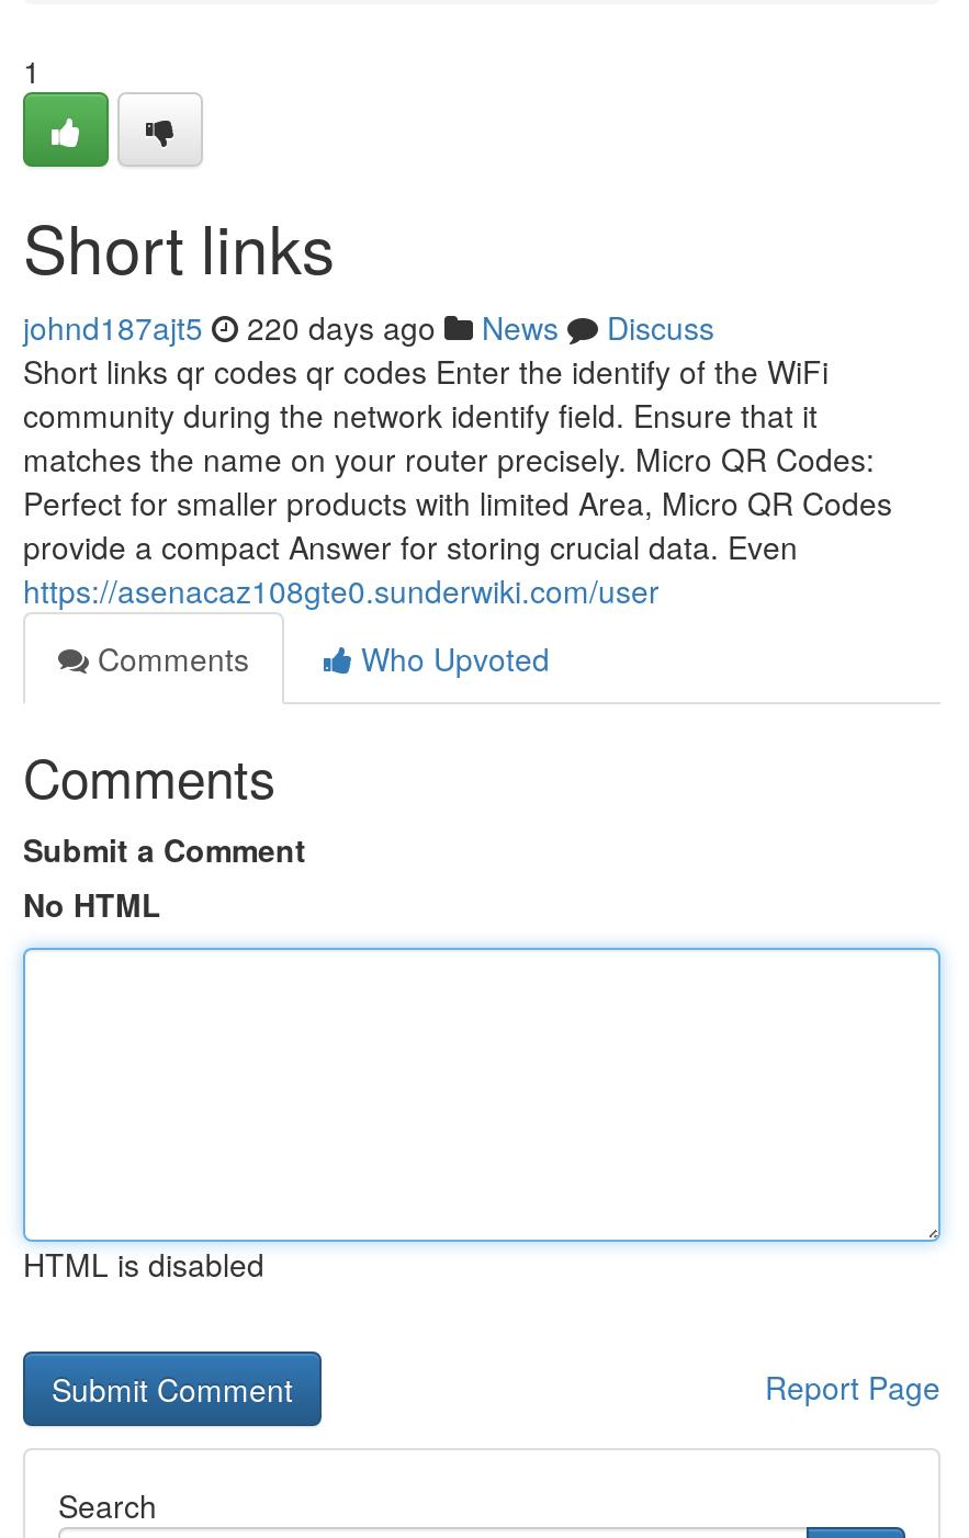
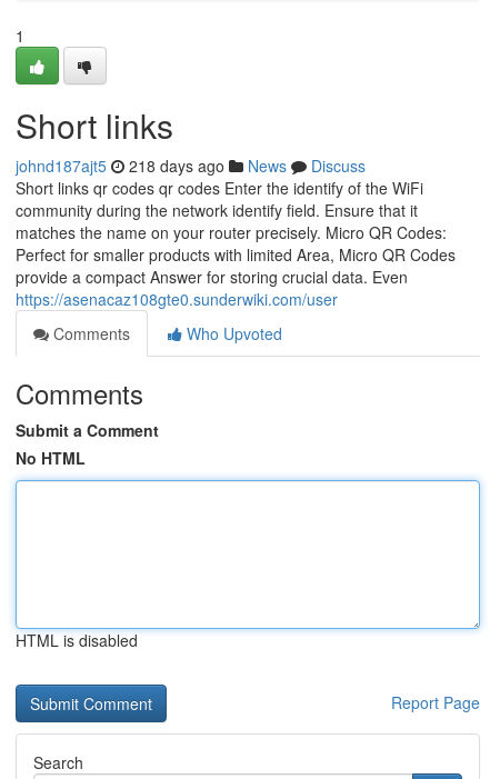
[23,305,714,349] johnd187ajt5 220 days ago News Discuss -> [16,154,366,177] johnd187ajt5 218 days ago News Discuss

